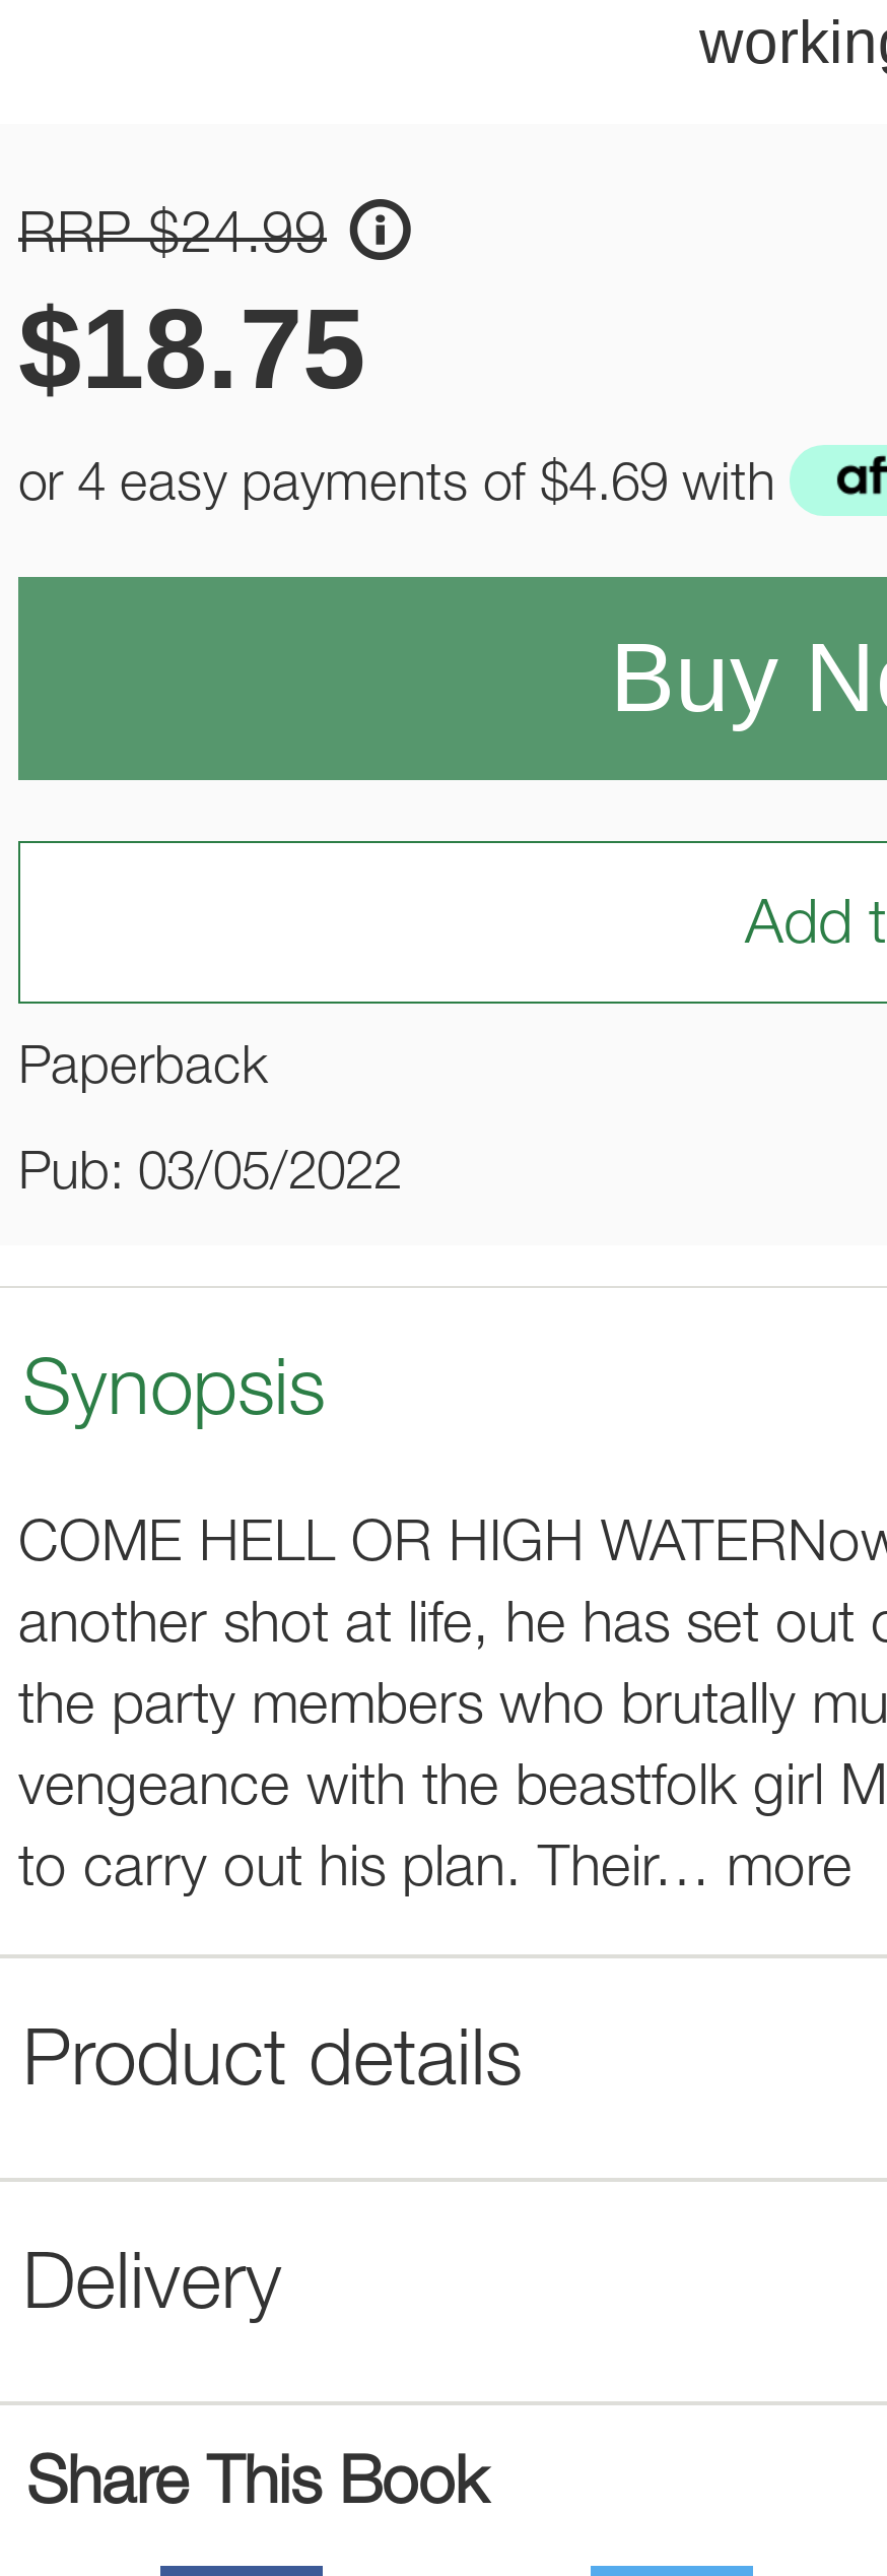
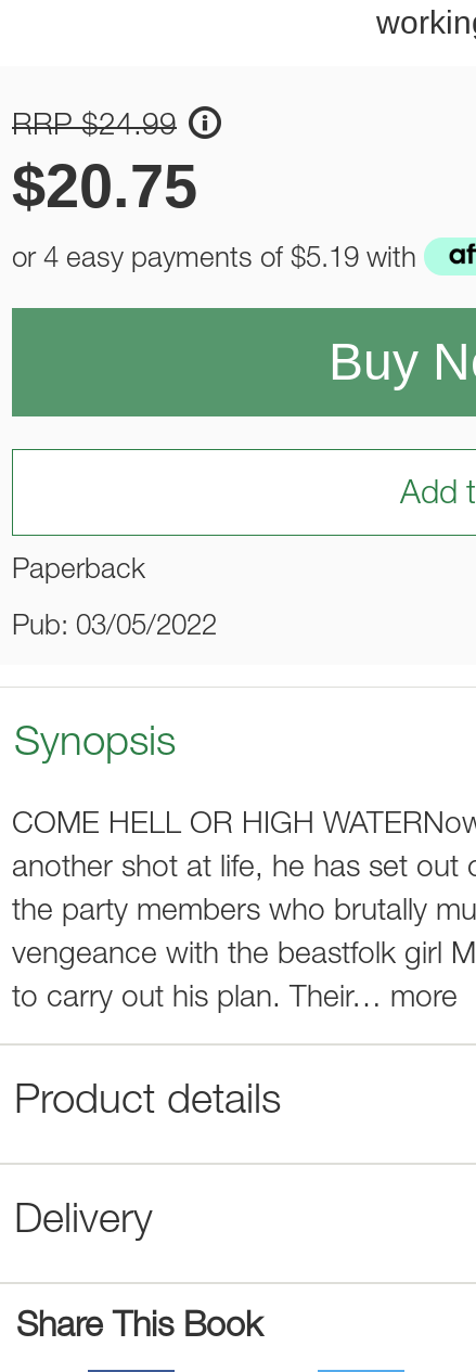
[18,285,365,413] $18.75 -> [12,152,197,220] $20.75
[18,462,775,515] or 4 easy payments of $4.69 with -> [12,247,416,275] or 4 easy payments of $5.19 with

